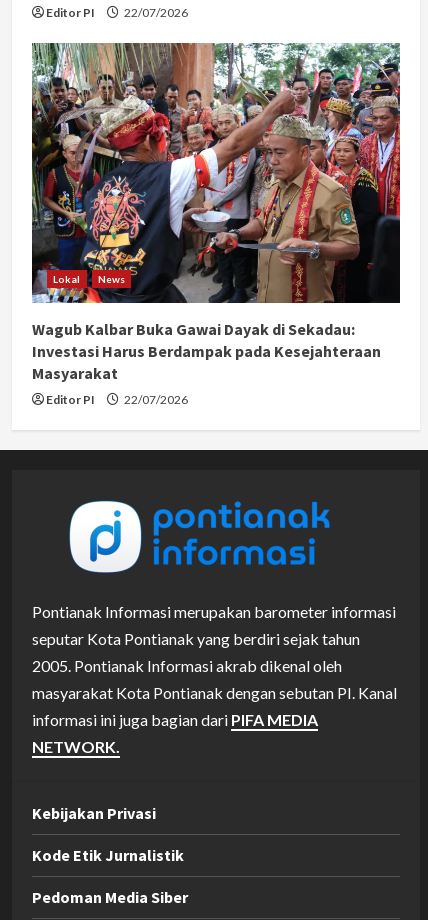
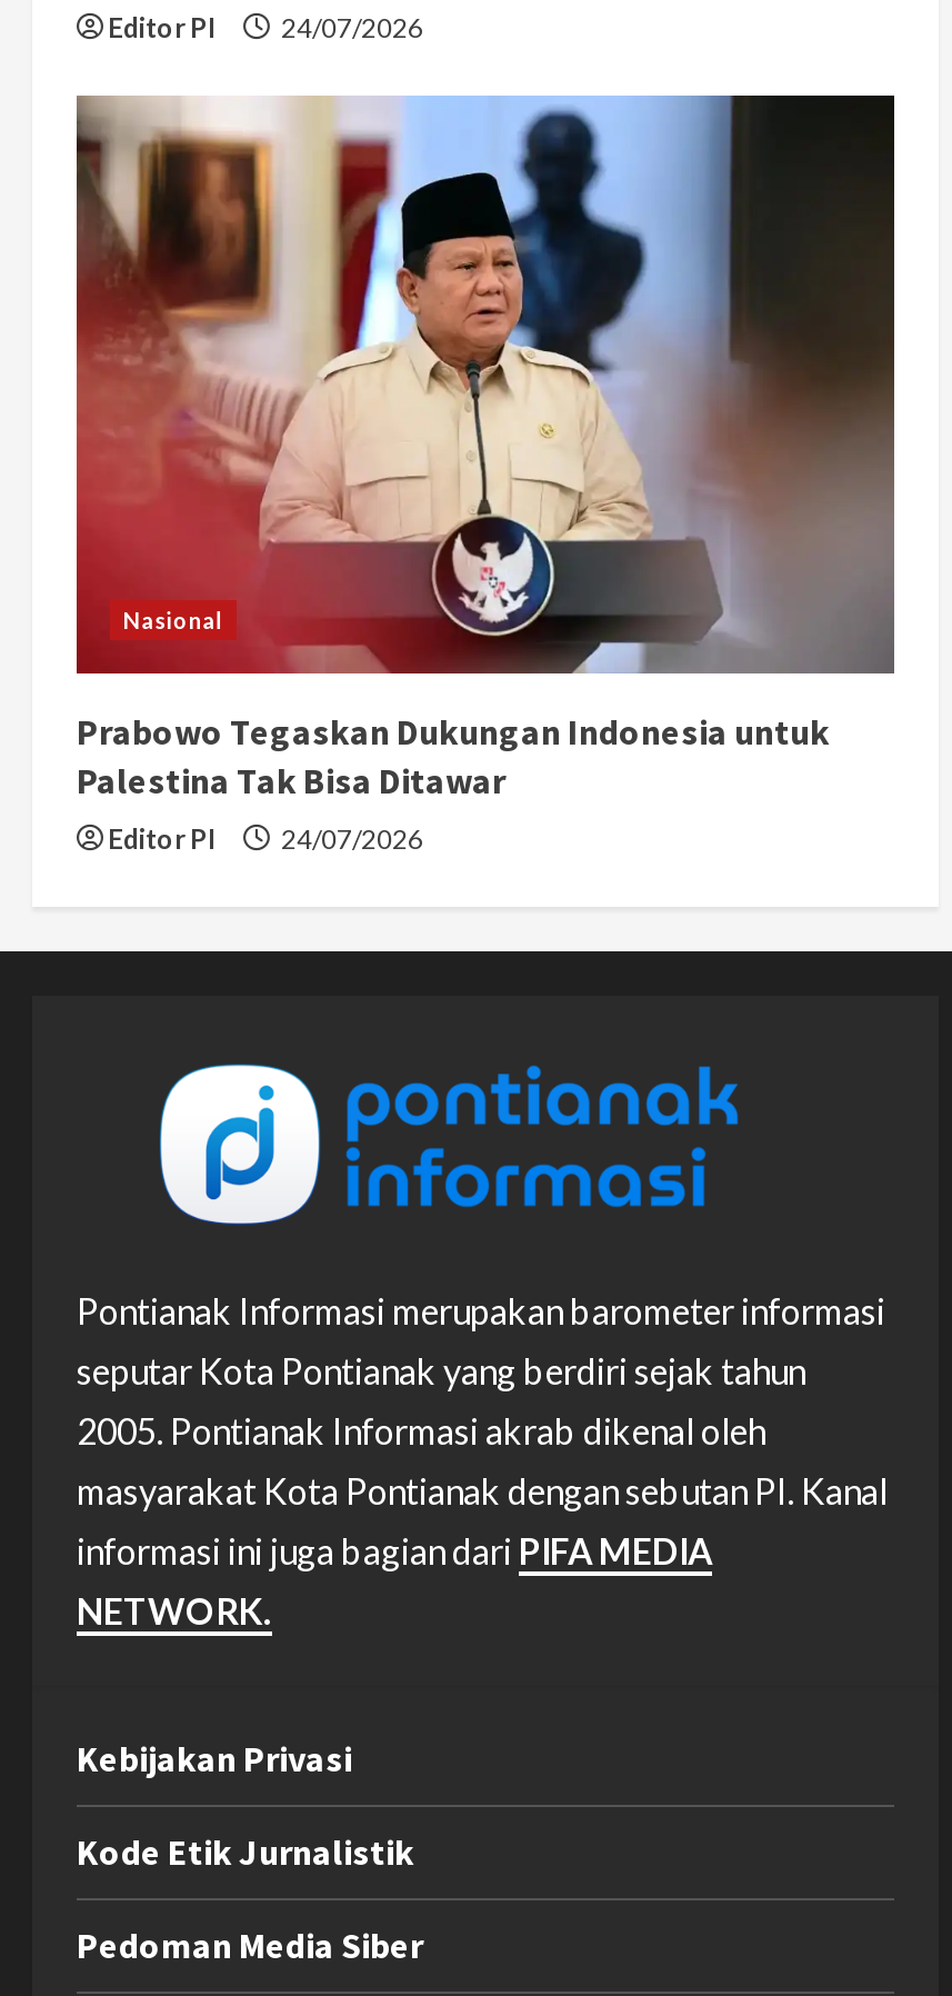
[46,5,188,20] Editor PI 22/07/2026 -> [108,11,423,44] Editor PI 24/07/2026
[31,42,401,304] [image] | Lokal | News -> [74,93,896,673] [image] | Nasional
[32,319,381,383] Wagub Kalbar Buka Gawai Dayak di Sekadau: | Investasi Harus Berdampak pada Kesejahteraan | Masyarakat -> [77,709,830,802] Prabowo Tegaskan Dukungan Indonesia untuk | Palestina Tak Bisa Ditawar
[46,392,188,407] Editor PI 22/07/2026 -> [108,822,423,856] Editor PI 24/07/2026

